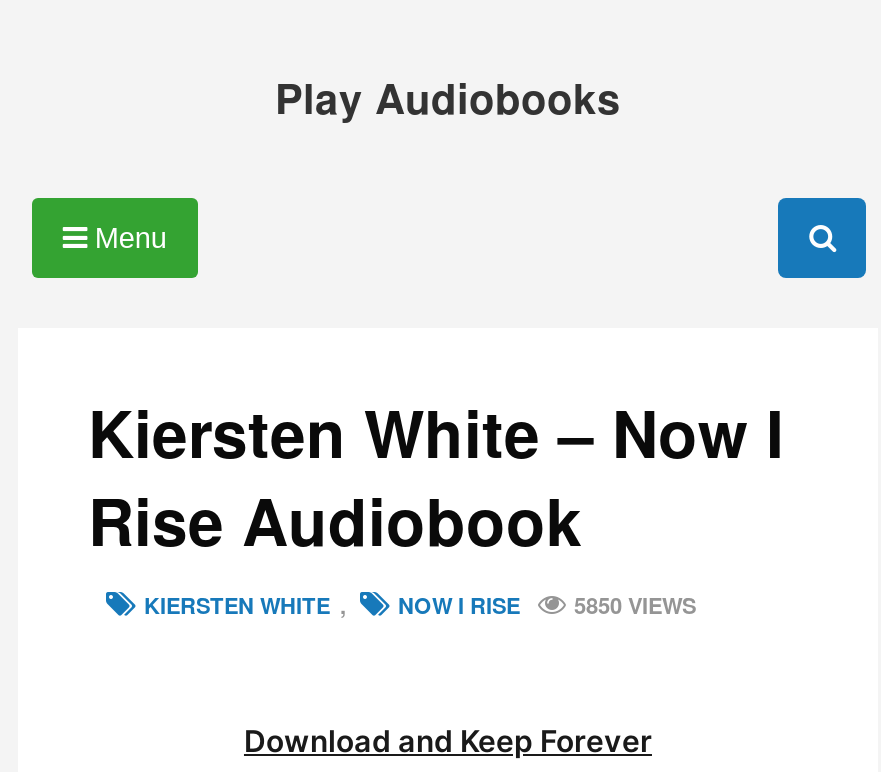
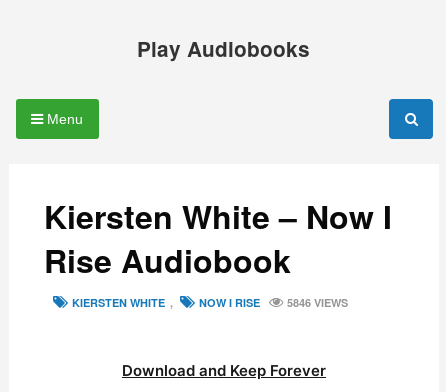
[574,591,696,621] 5850 VIEWS -> [287,295,348,310] 5846 VIEWS

